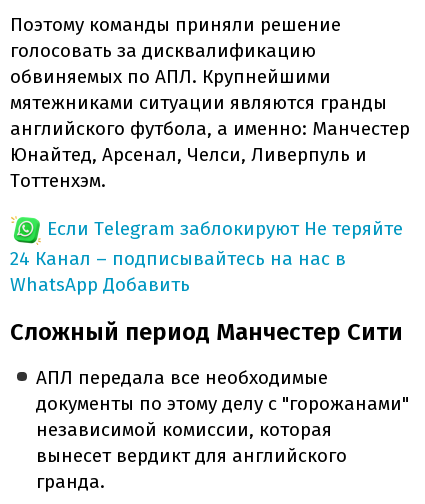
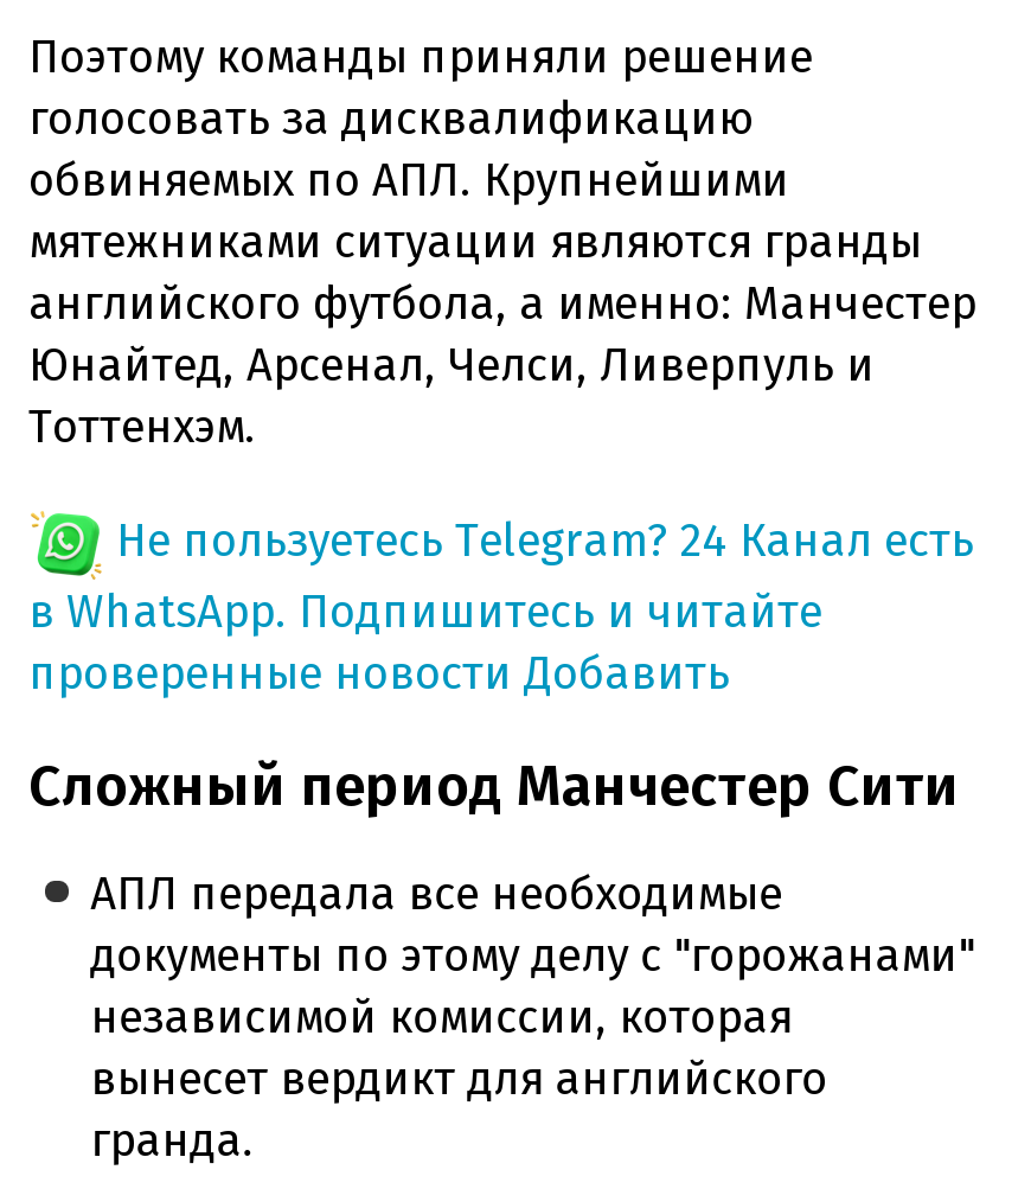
[10,217,403,296] Если Telegram заблокируют Не теряйте | 24 Канал – подписывайтесь на нас в | WhatsApp Добавить -> [28,512,974,700] Не пользуетесь Telegram? 24 Канал есть | в WhatsApp. Подпишитесь и читайте | проверенные новости Добавить

